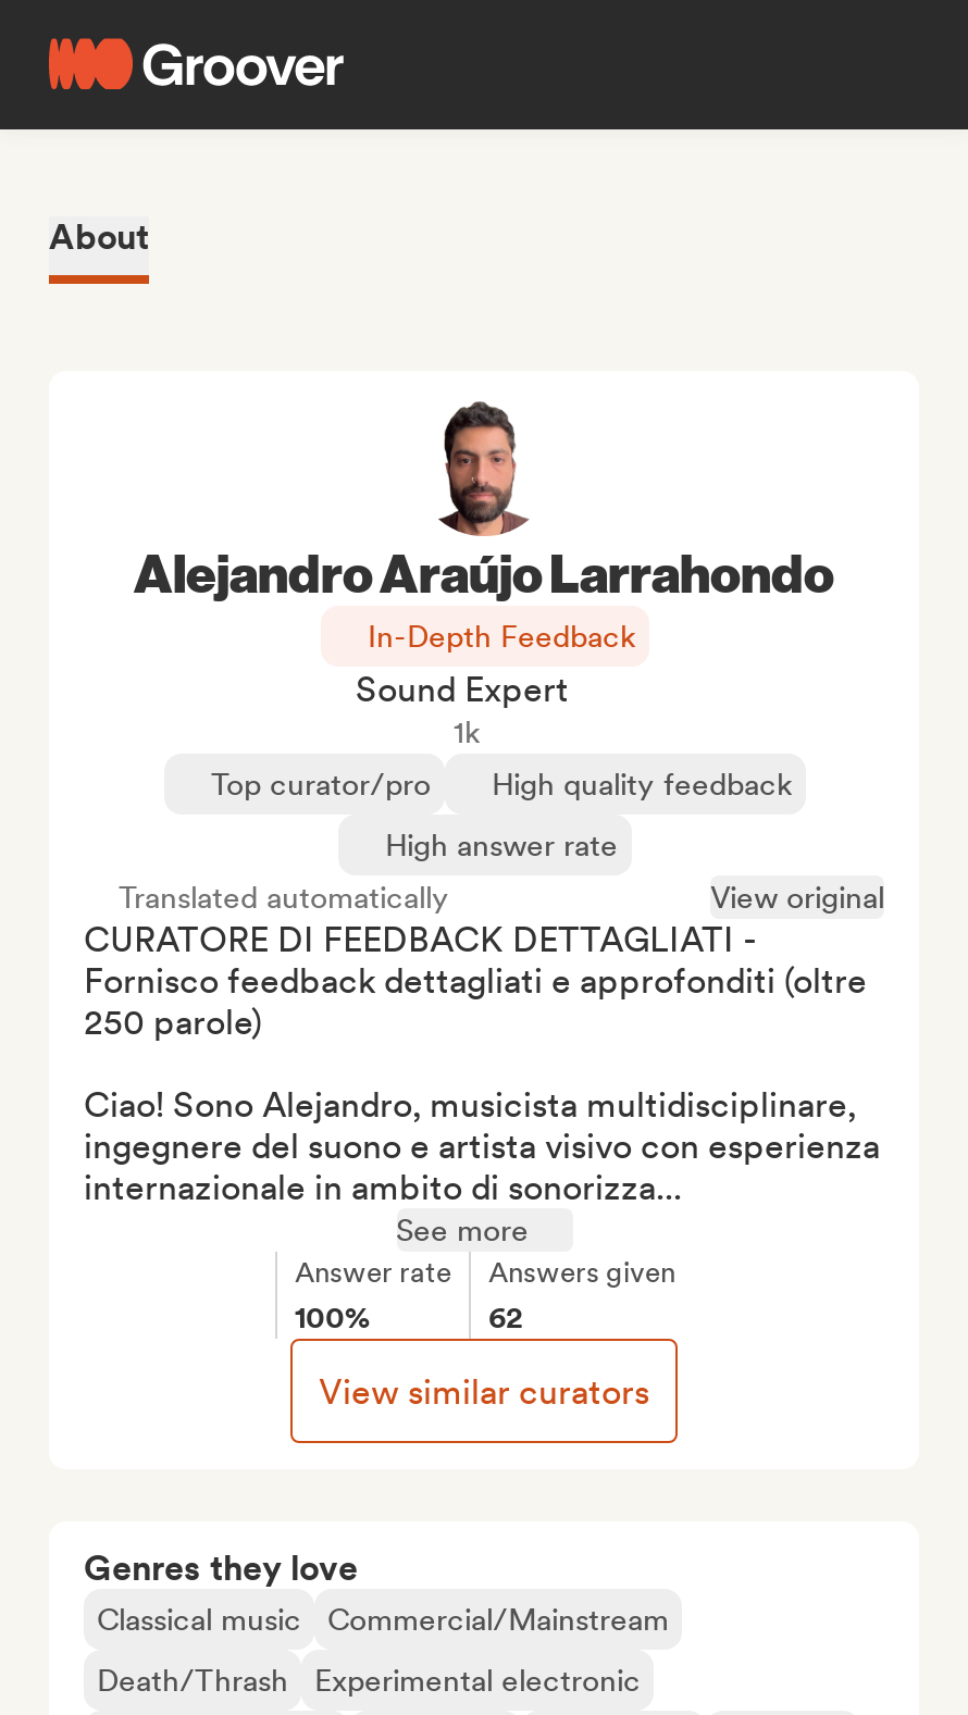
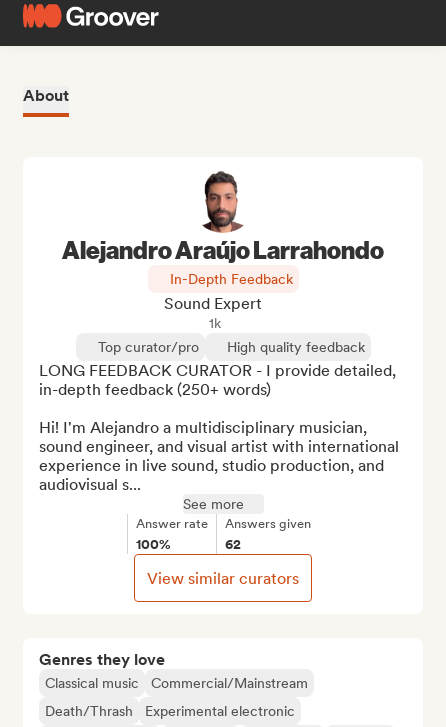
[84,828,884,1208] High answer rate | Translated automatically | View original | CURATORE DI FEEDBACK DETTAGLIATI - | Fornisco feedback dettagliati e approfonditi (oltre | 250 parole) | Ciao! Sono Alejandro, musicista multidisciplinare, | ingegnere del suono e artista visivo con esperienza | internazionale in ambito di sonorizza... -> [39,361,399,494] LONG FEEDBACK CURATOR - I provide detailed, | in-depth feedback (250+ words) | Hi! I'm Alejandro a multidisciplinary musician, | sound engineer, and visual artist with international | experience in live sound, studio production, and | audiovisual s...

